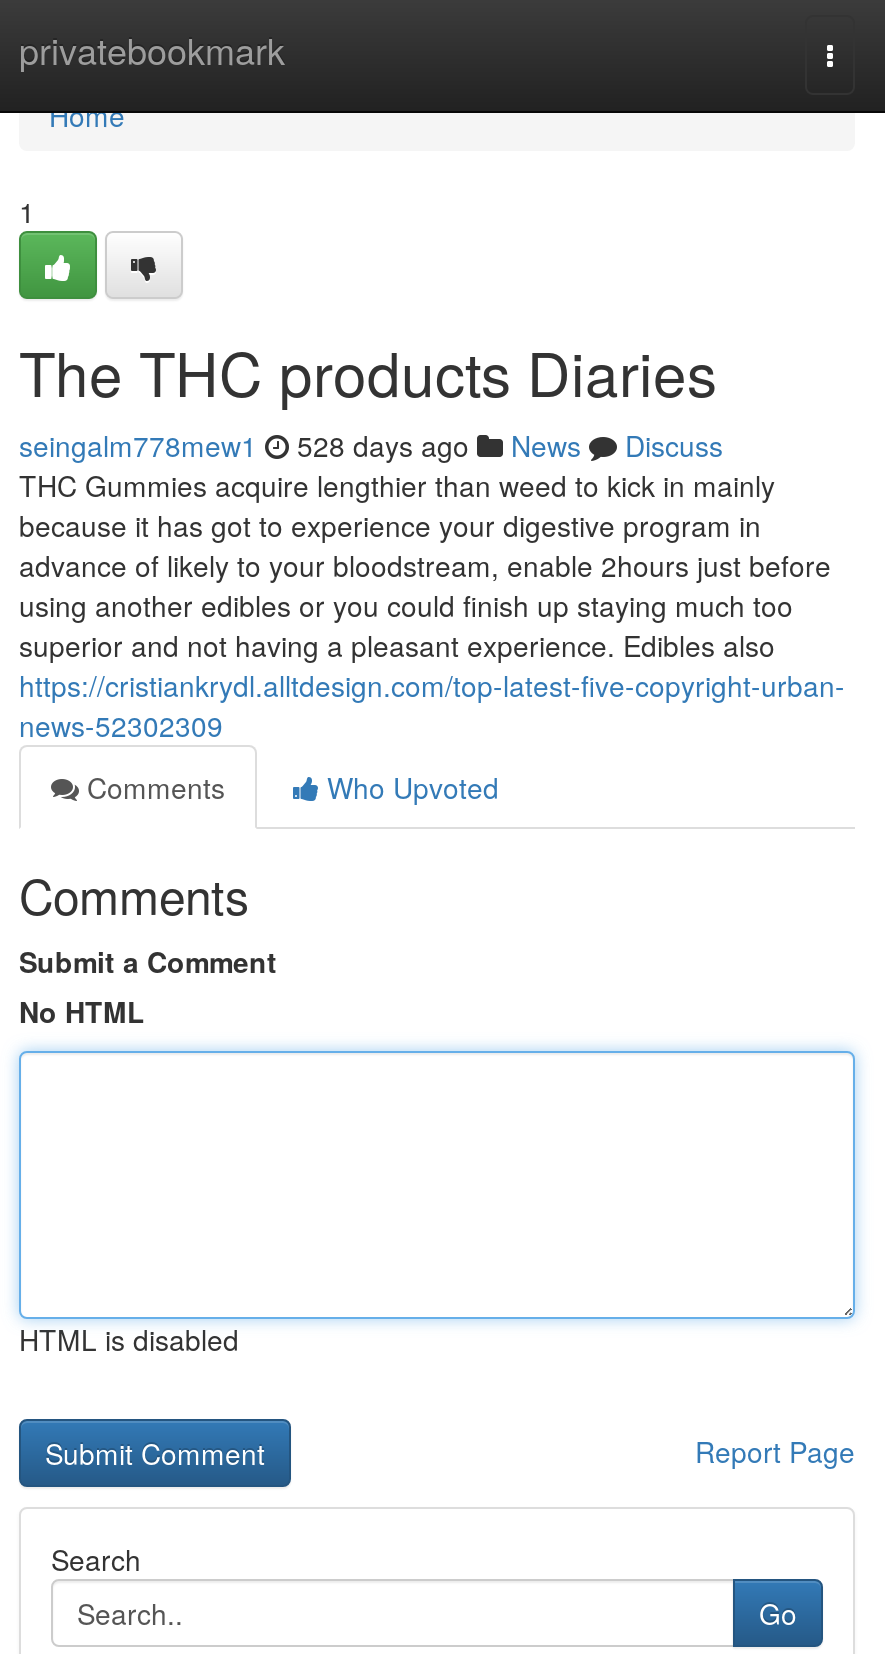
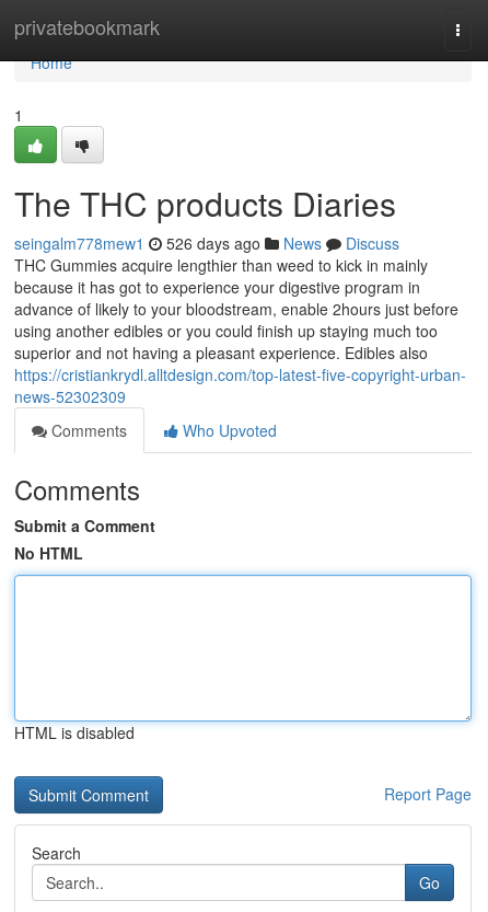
[19,425,723,465] seingalm778mew1 528 days ago News Discuss -> [14,232,399,254] seingalm778mew1 526 days ago News Discuss

